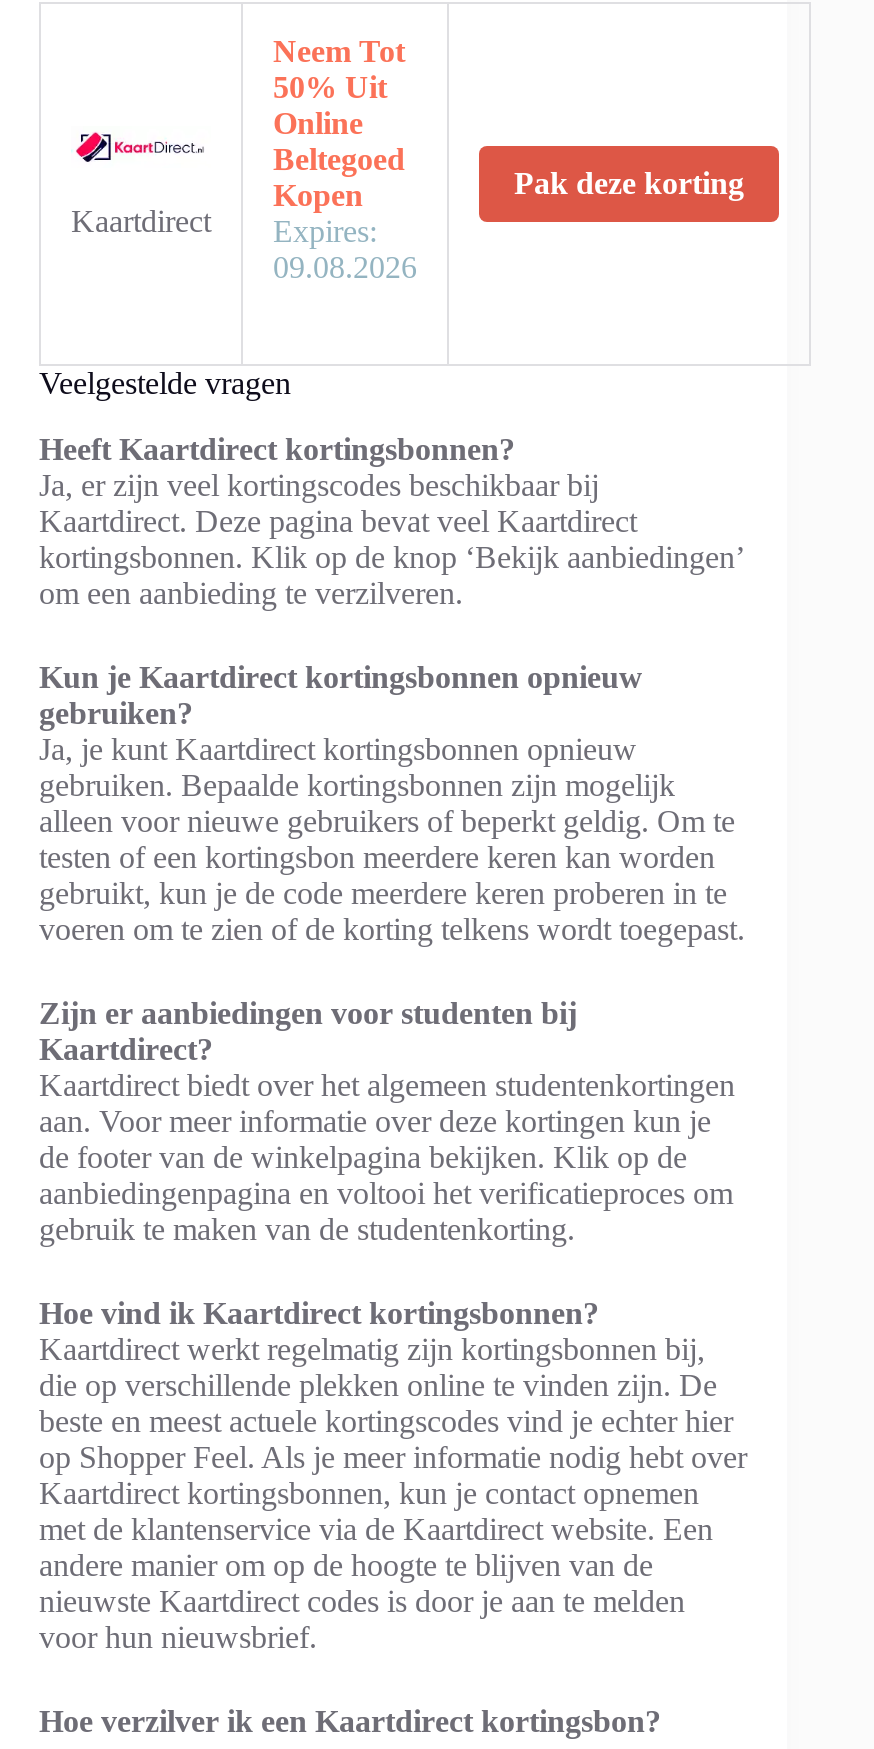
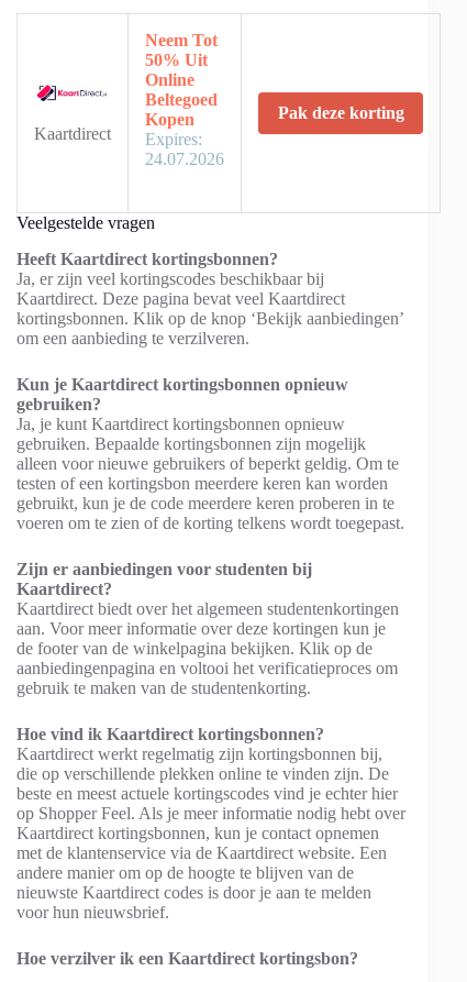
[273,250,417,284] 09.08.2026 -> [145,149,224,168] 24.07.2026

